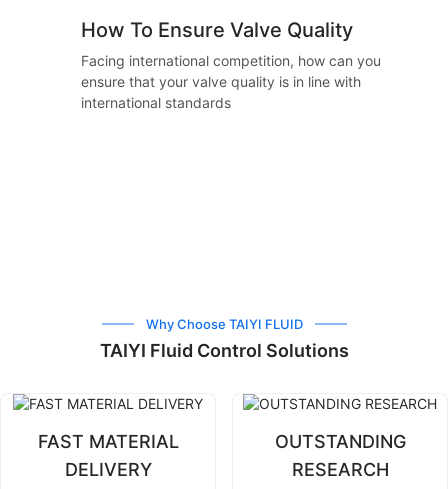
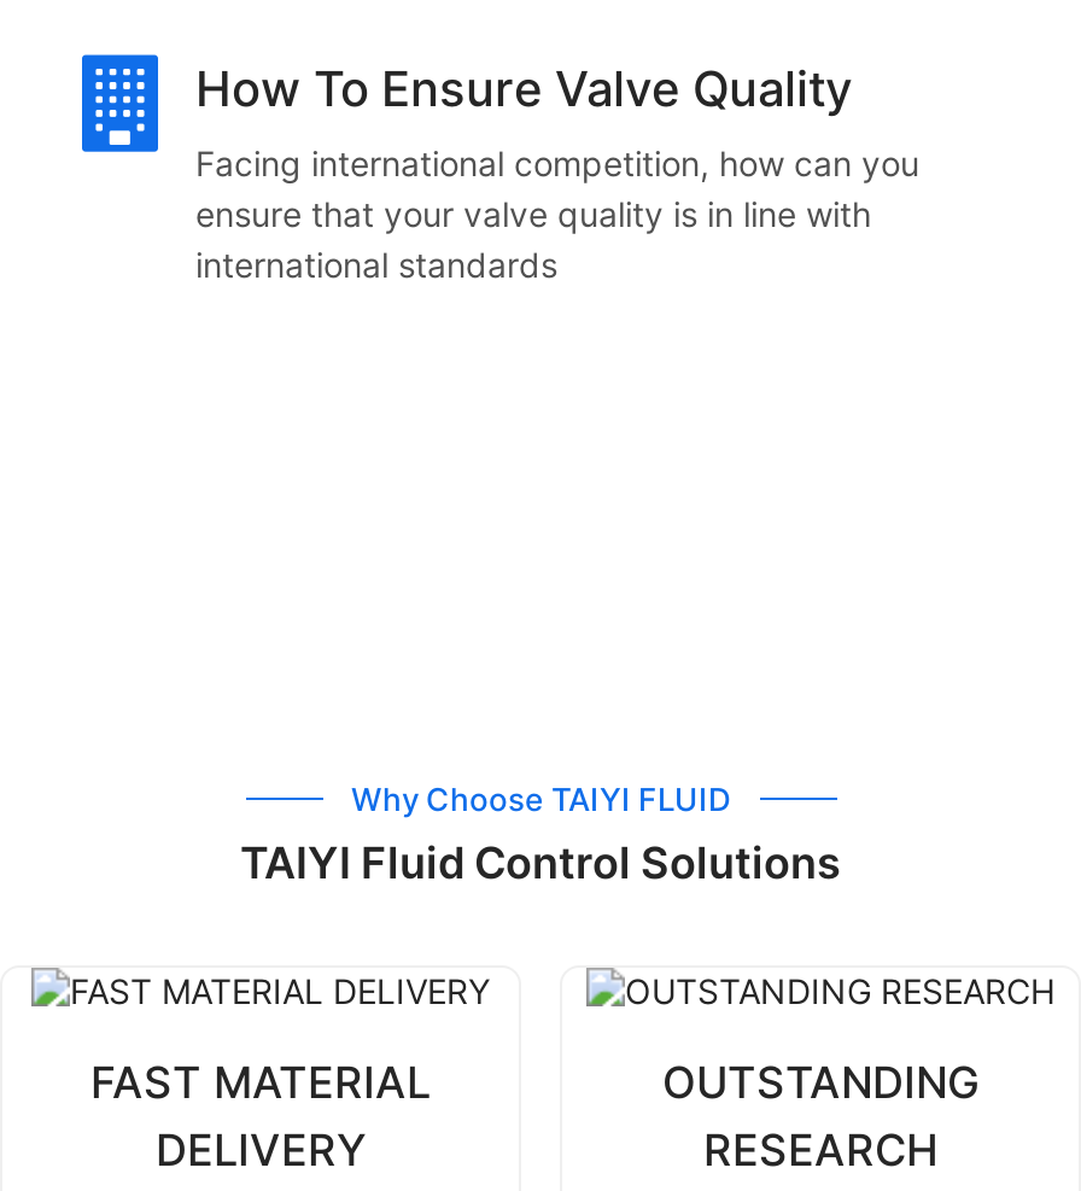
none -> [80,51,162,154] [image]

